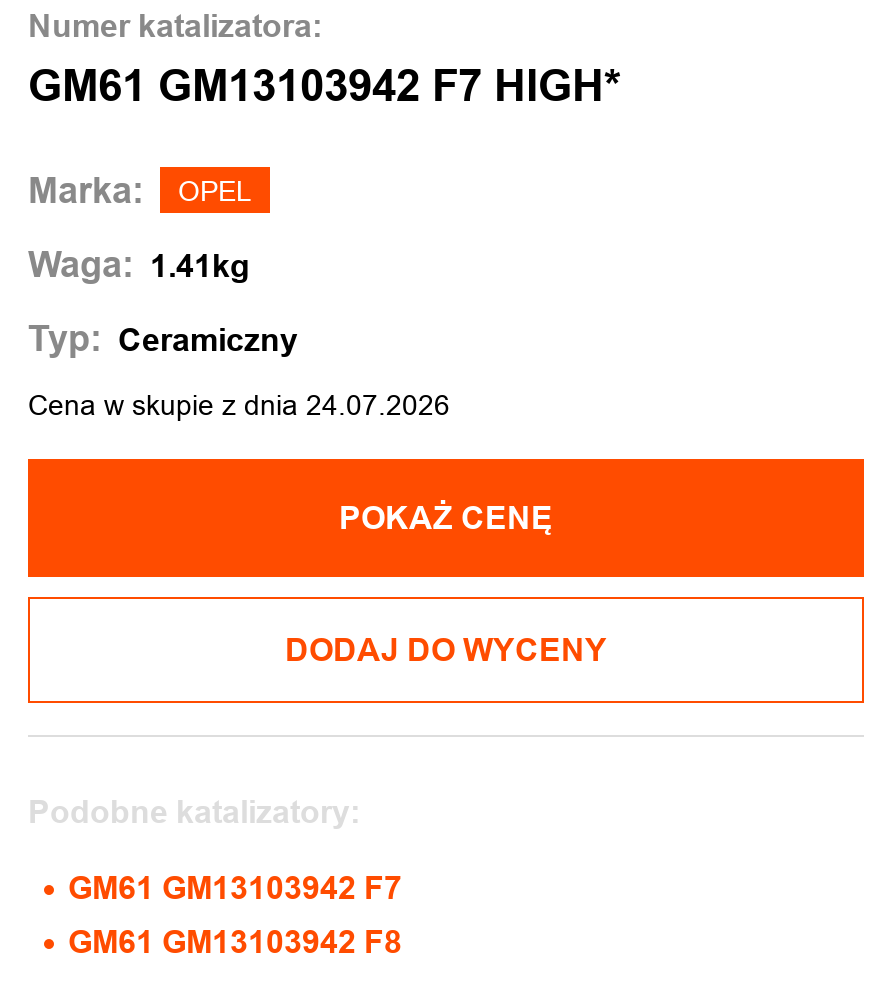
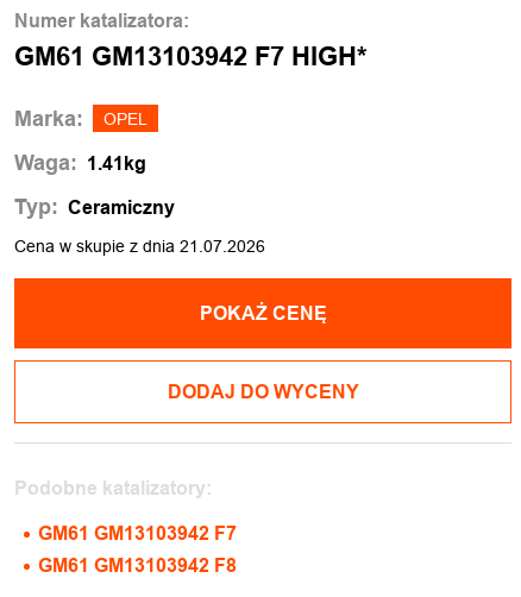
[28,389,450,421] Cena w skupie z dnia 24.07.2026 -> [14,237,265,256] Cena w skupie z dnia 21.07.2026

